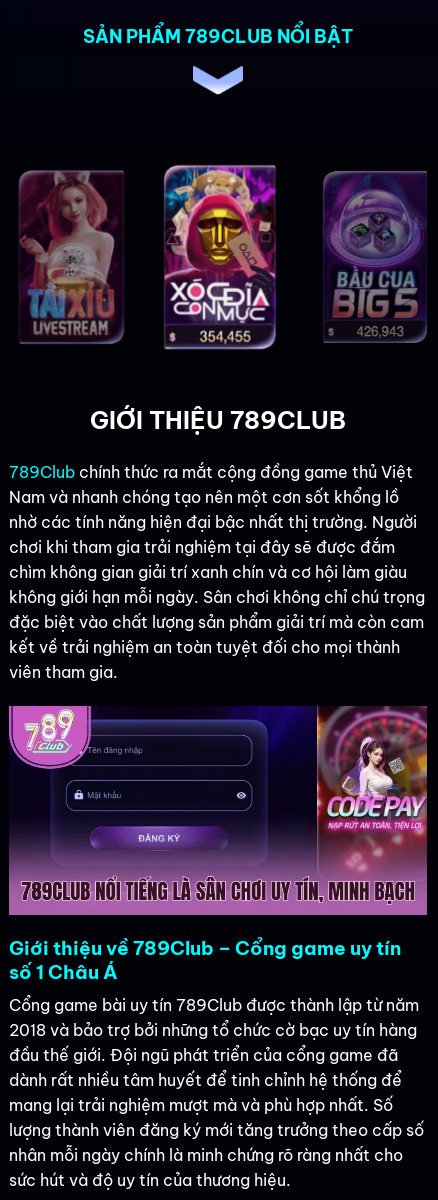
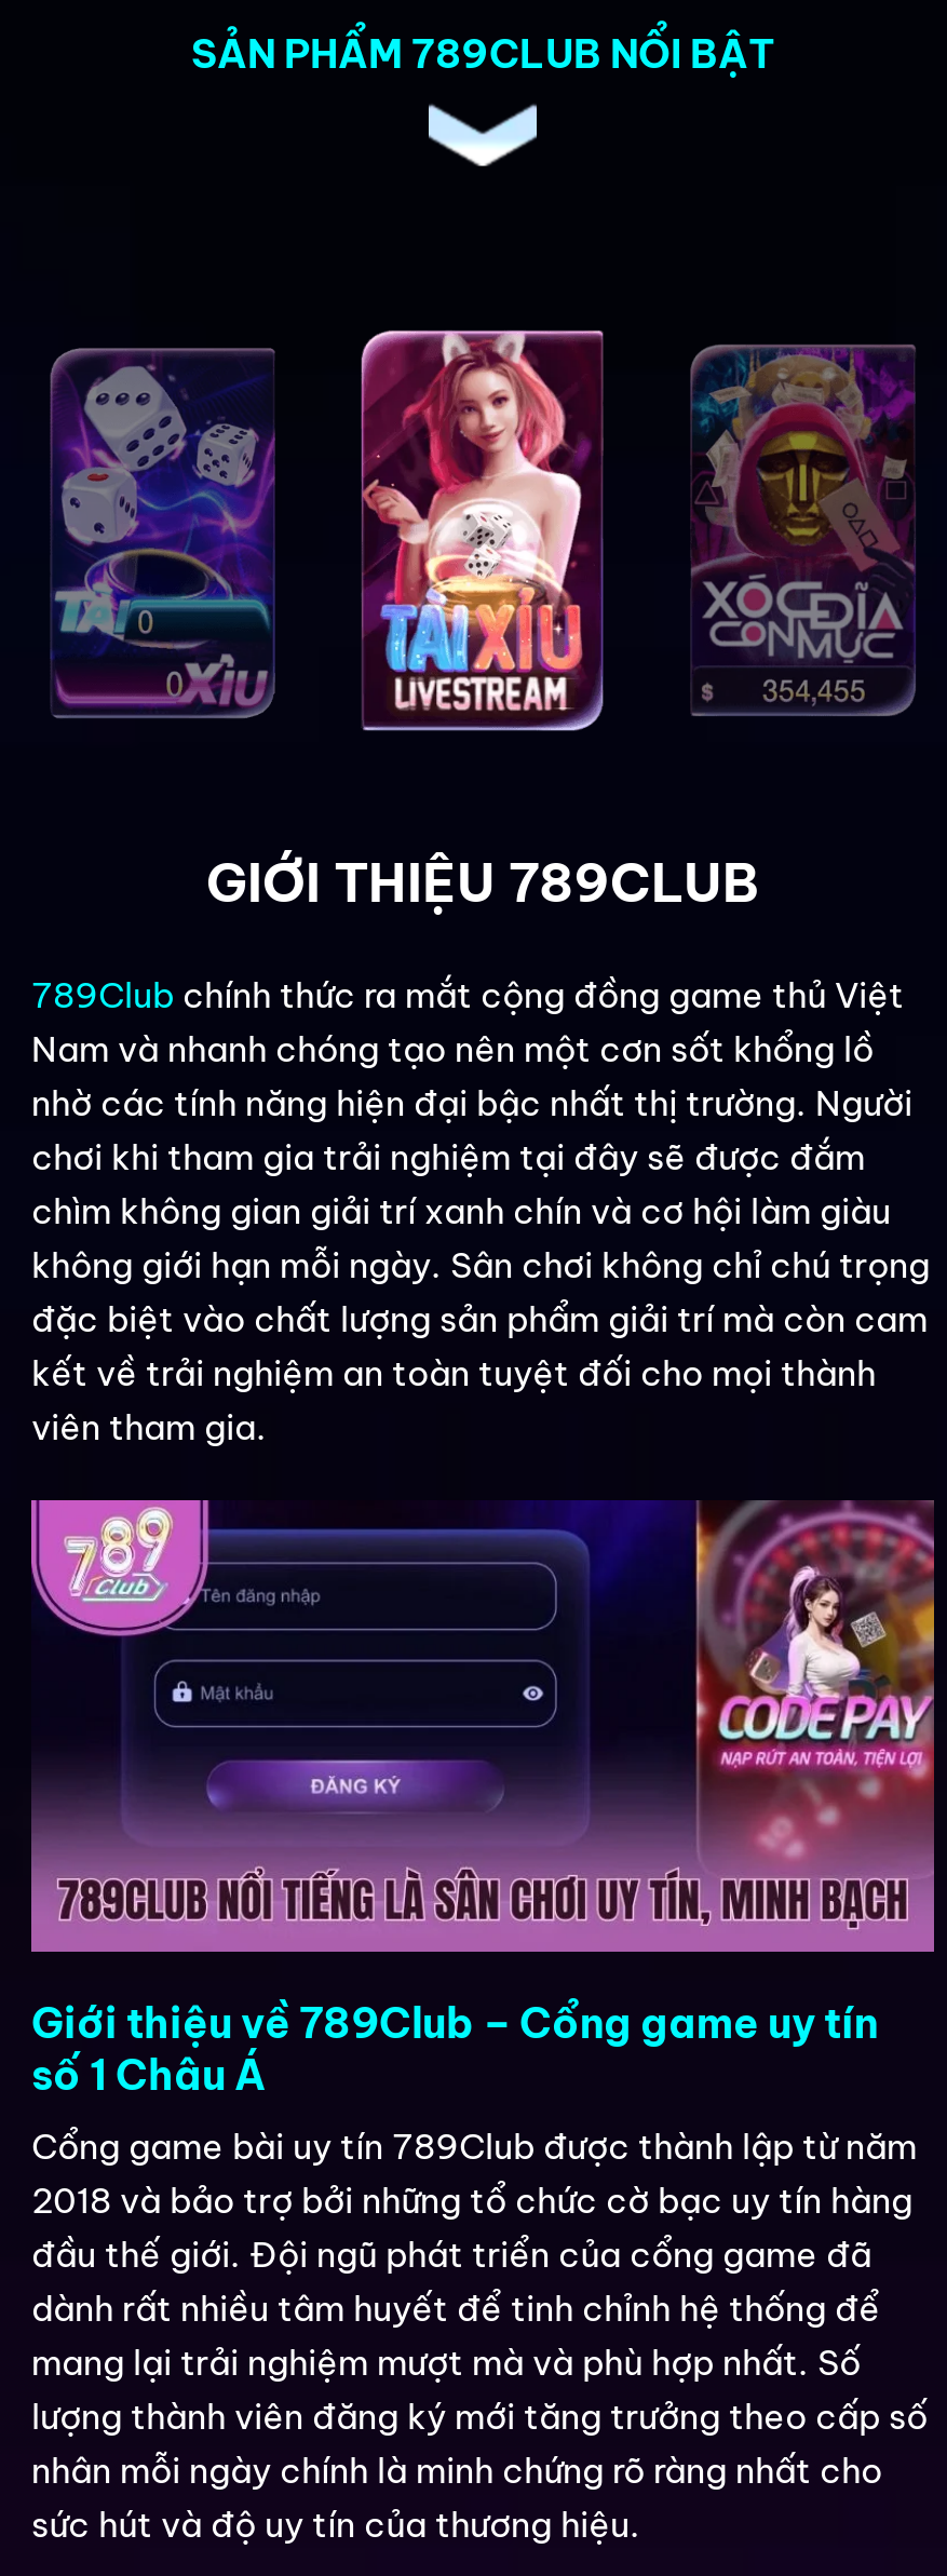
[192,60,244,95] [image] -> [427,103,539,178] [image]
[18,170,124,340] [image] -> [49,345,278,710] [image]
[162,166,277,350] [image] -> [360,332,606,731] [image]
[315,170,427,343] [image] -> [690,342,932,718] [image]

